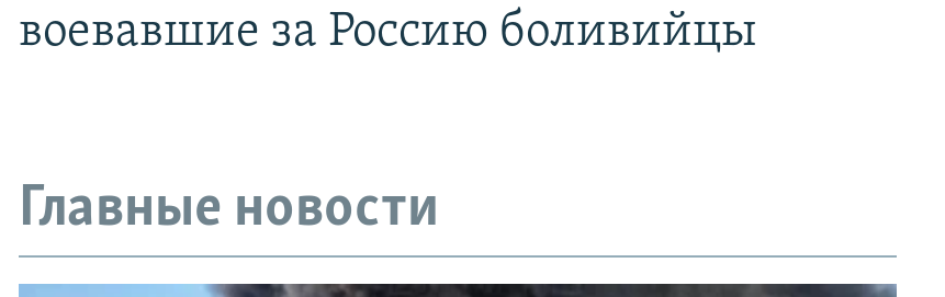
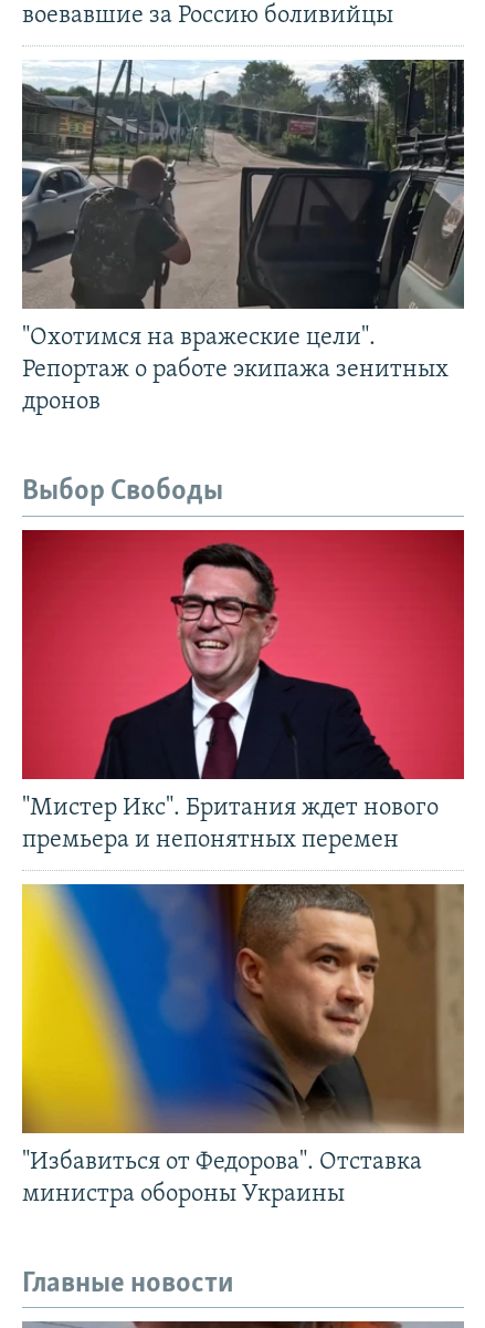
none -> [21,59,465,507] [image] | "Охотимся на вражеские цели". | Репортаж о работе экипажа зенитных | дронов | Выбор Свободы
none -> [21,529,465,853] [image] | "Мистер Икс". Британия ждет нового | премьера и непонятных перемен
none -> [21,883,464,1207] [image] | "Избавиться от Федорова". Отставка | министра обороны Украины

